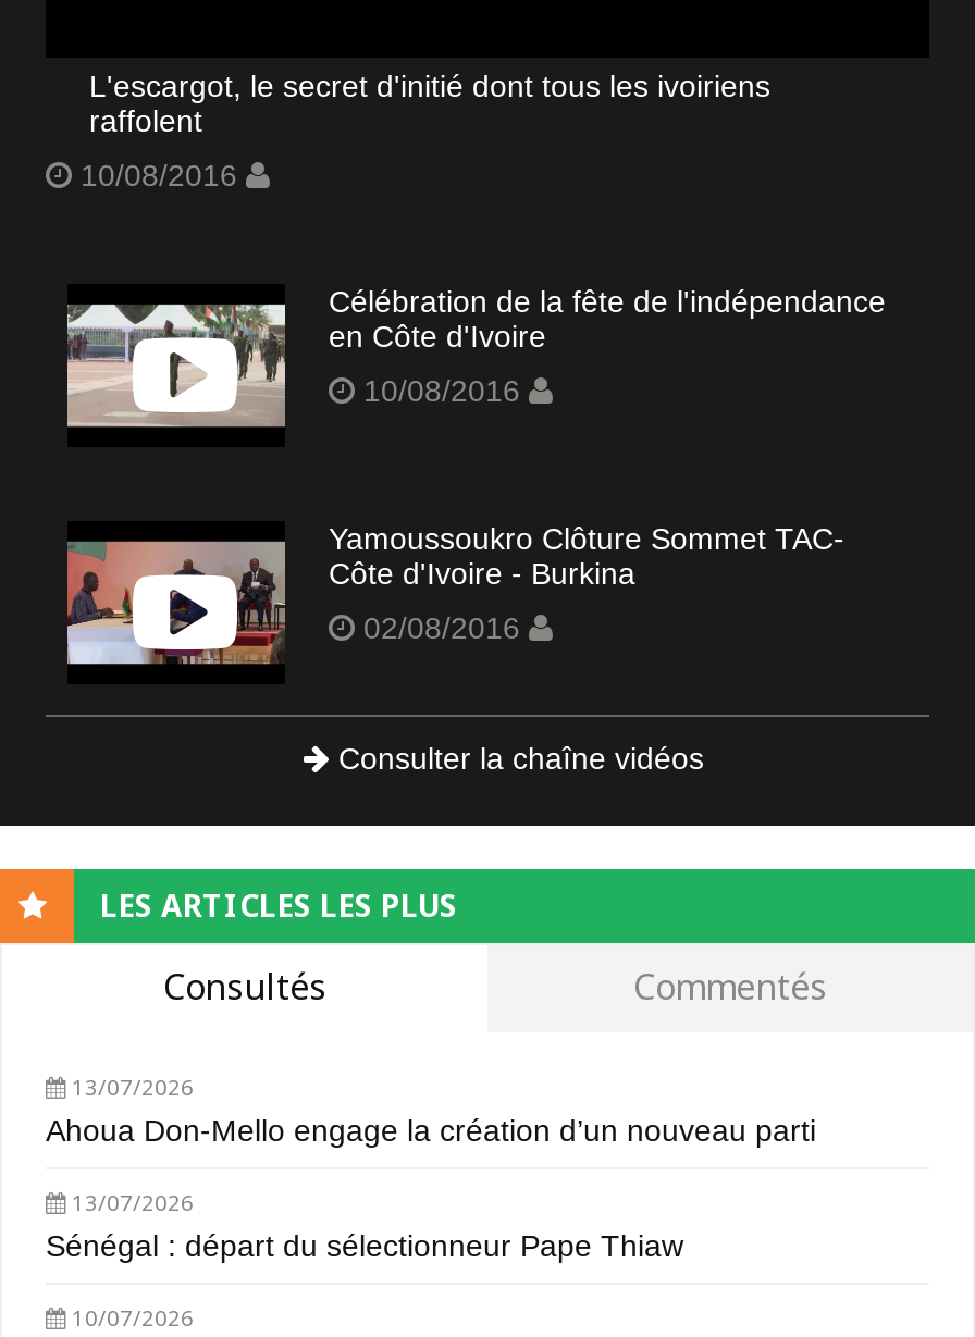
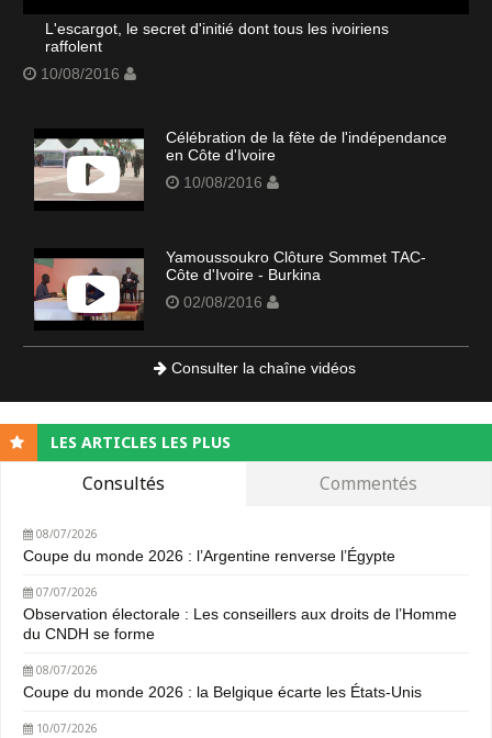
[46,1071,816,1263] 13/07/2026 | Ahoua Don-Mello engage la création d’un nouveau parti | 13/07/2026 | Sénégal : départ du sélectionneur Pape Thiaw -> [23,526,457,700] 08/07/2026 | Coupe du monde 2026 : l’Argentine renverse l’Égypte | 07/07/2026 | Observation électorale : Les conseillers aux droits de l’Homme | du CNDH se forme | 08/07/2026 | Coupe du monde 2026 : la Belgique écarte les États-Unis

